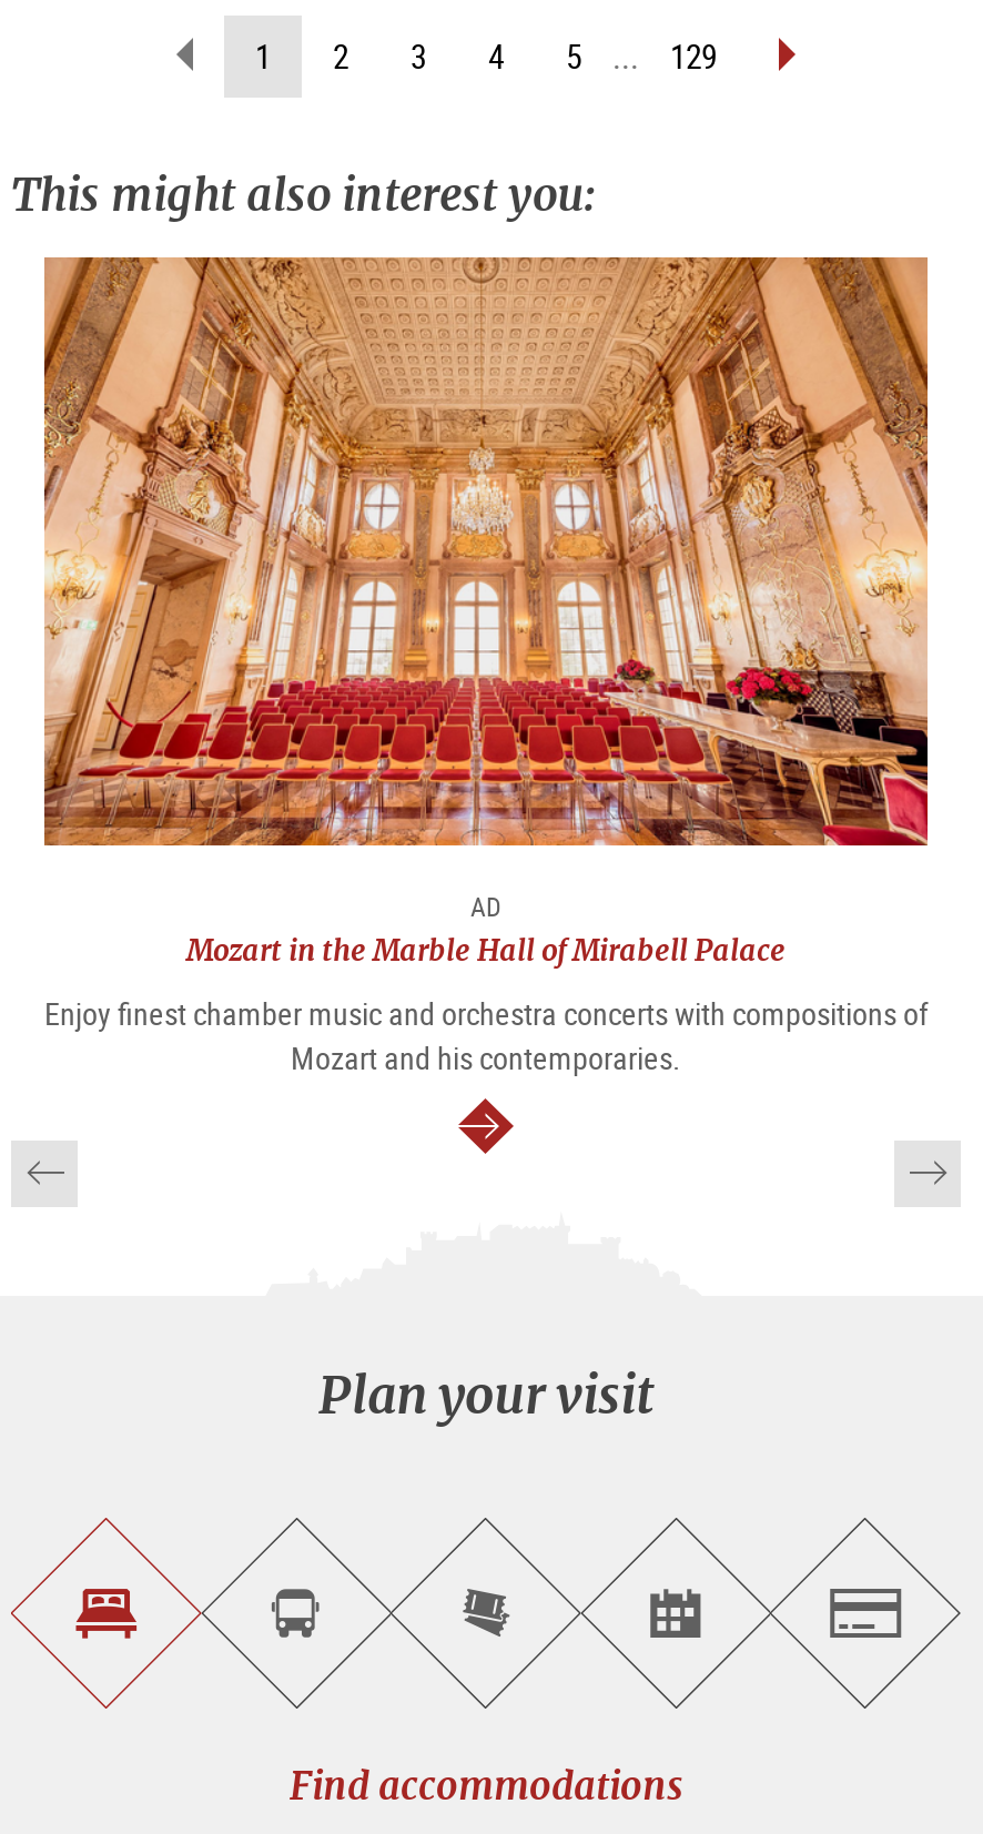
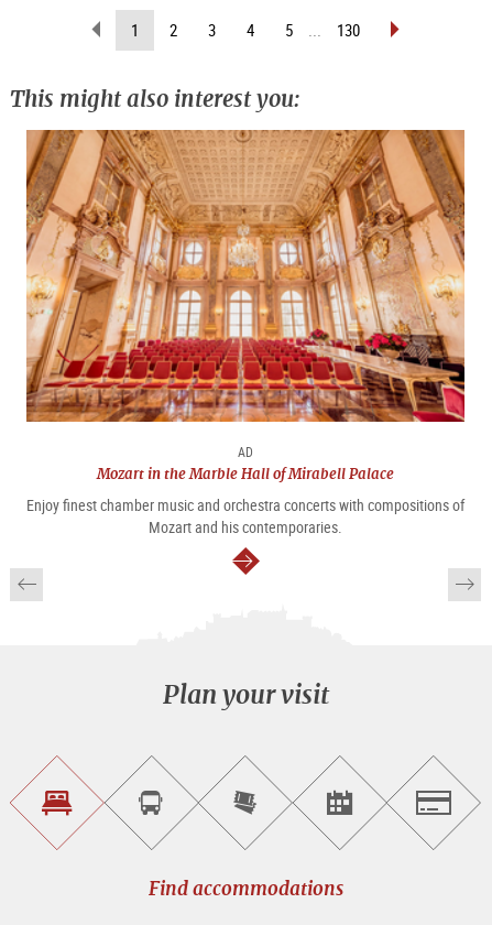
[670,34,717,78] 129 -> [337,19,360,41] 130

